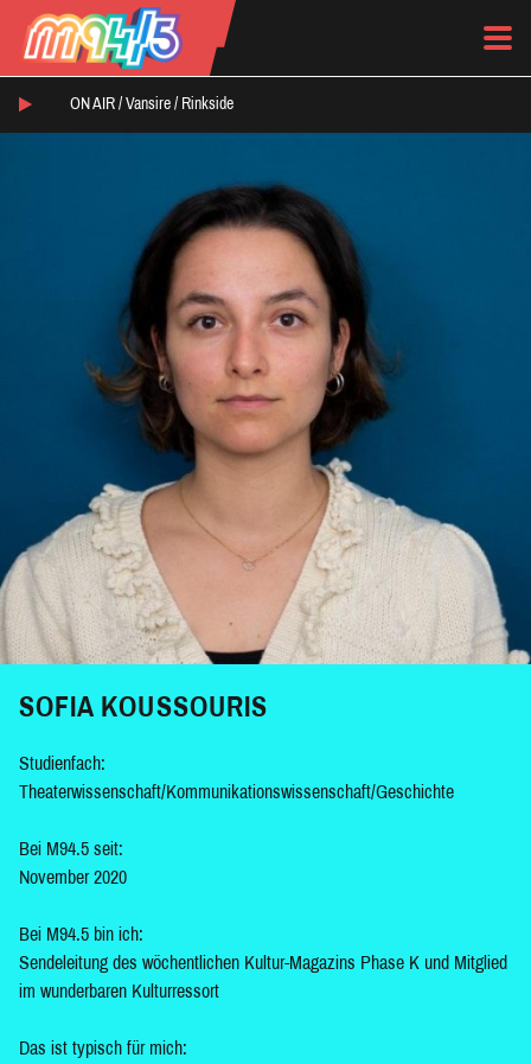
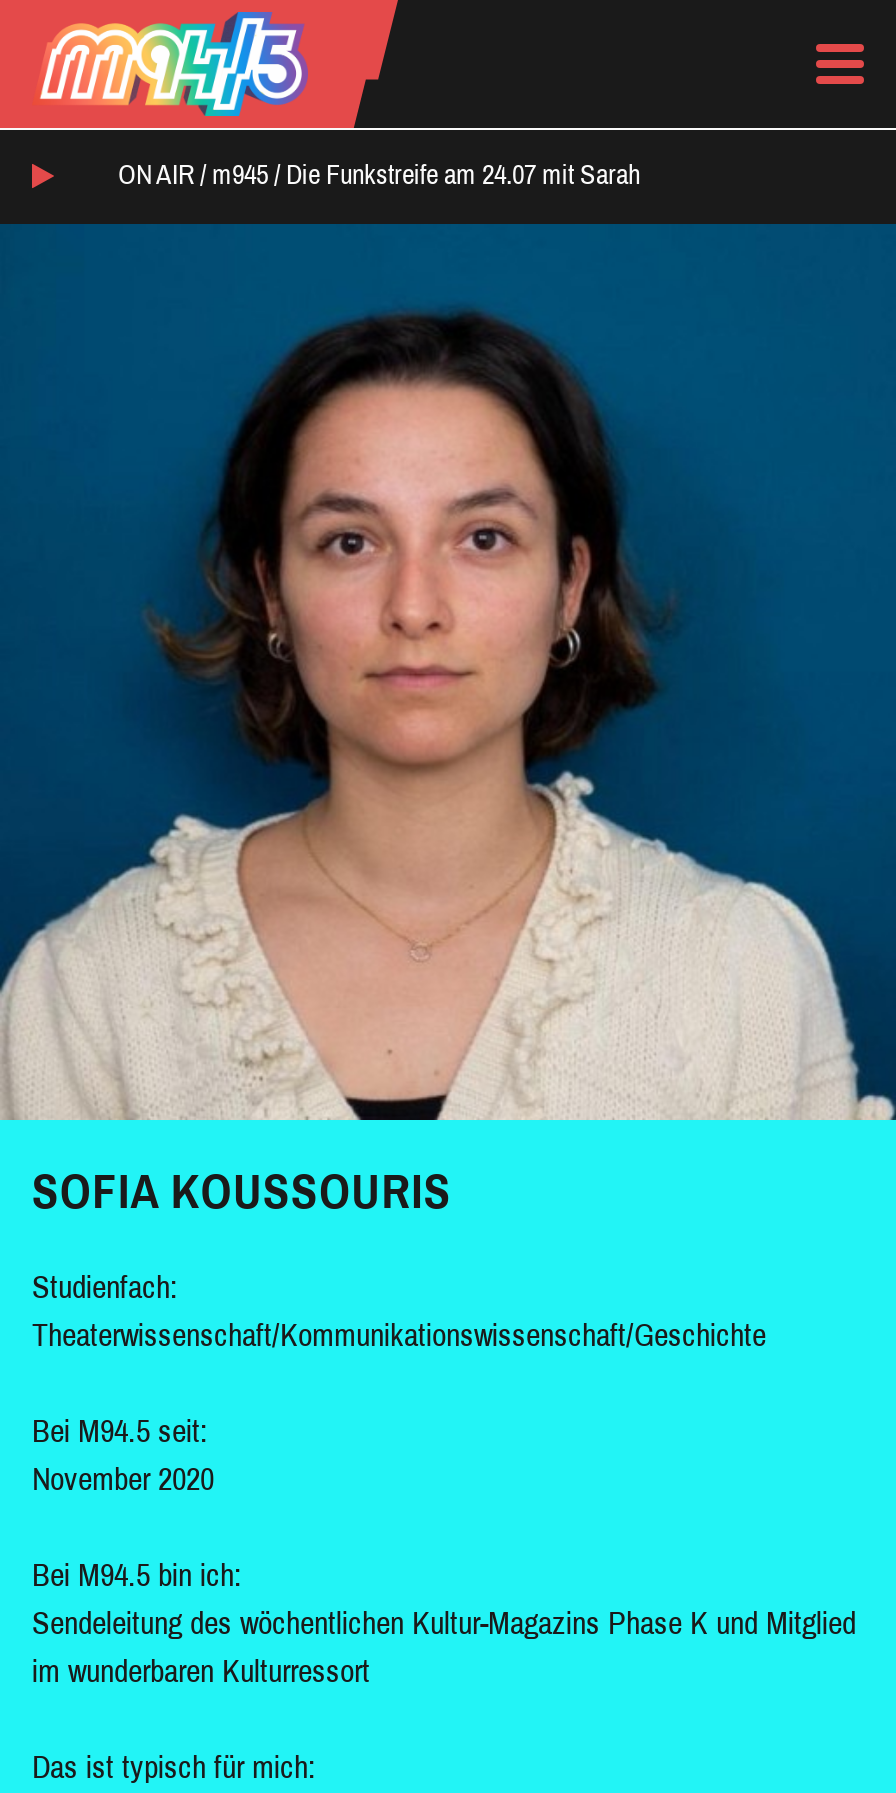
[70,95,233,113] ON AIR / Vansire / Rinkside -> [118,160,640,190] ON AIR / m945 / Die Funkstreife am 24.07 mit Sarah

